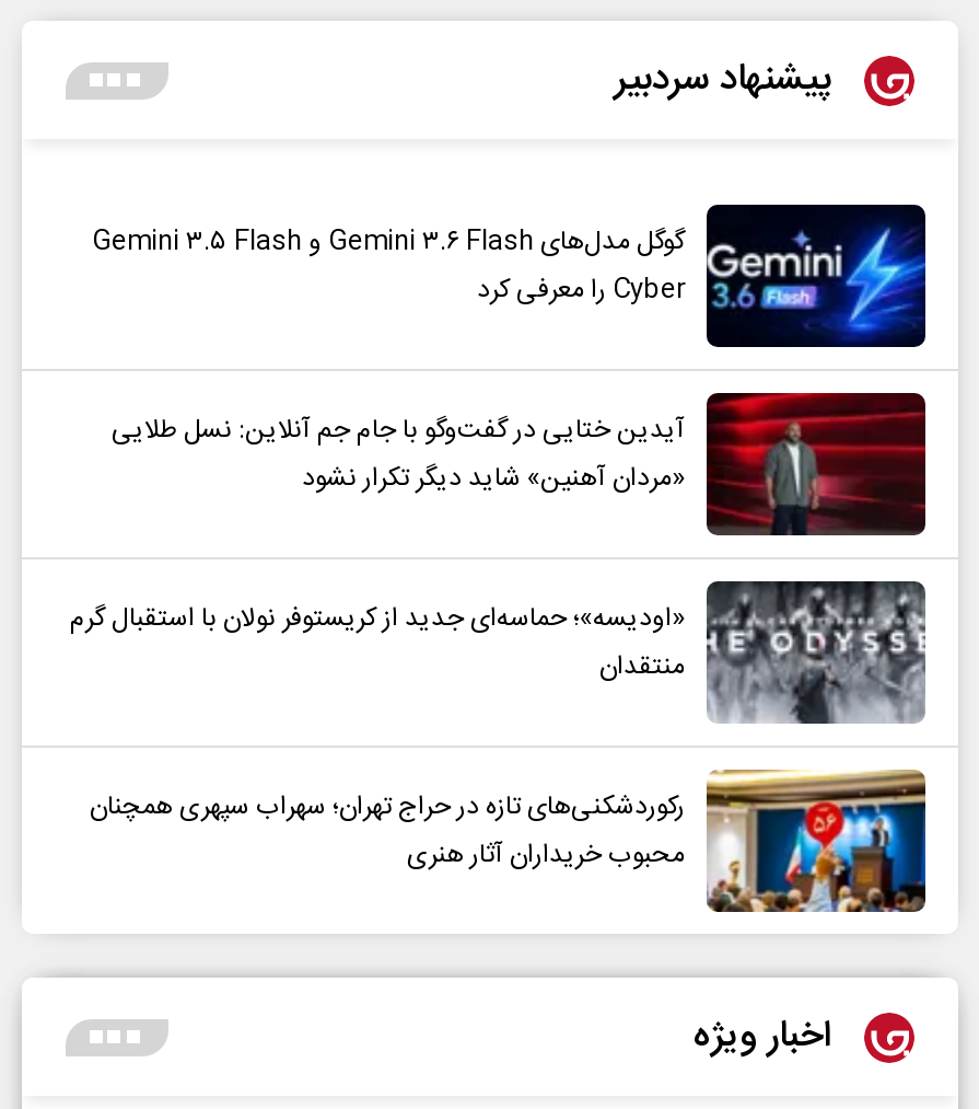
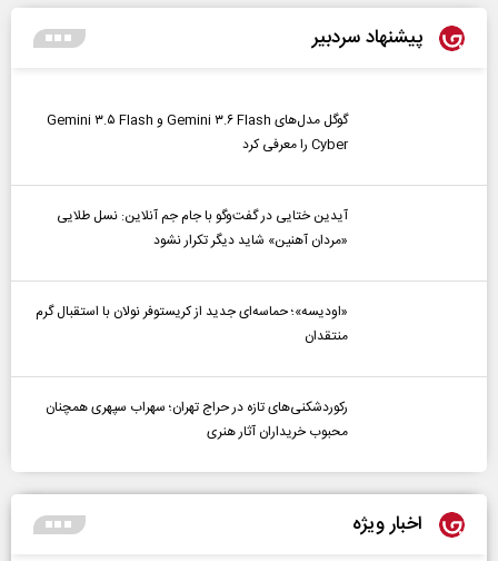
[704,203,928,349] [image] -> none
[704,391,928,538] [image] -> none
[704,579,928,726] [image] -> none
[704,767,928,914] [image] -> none

